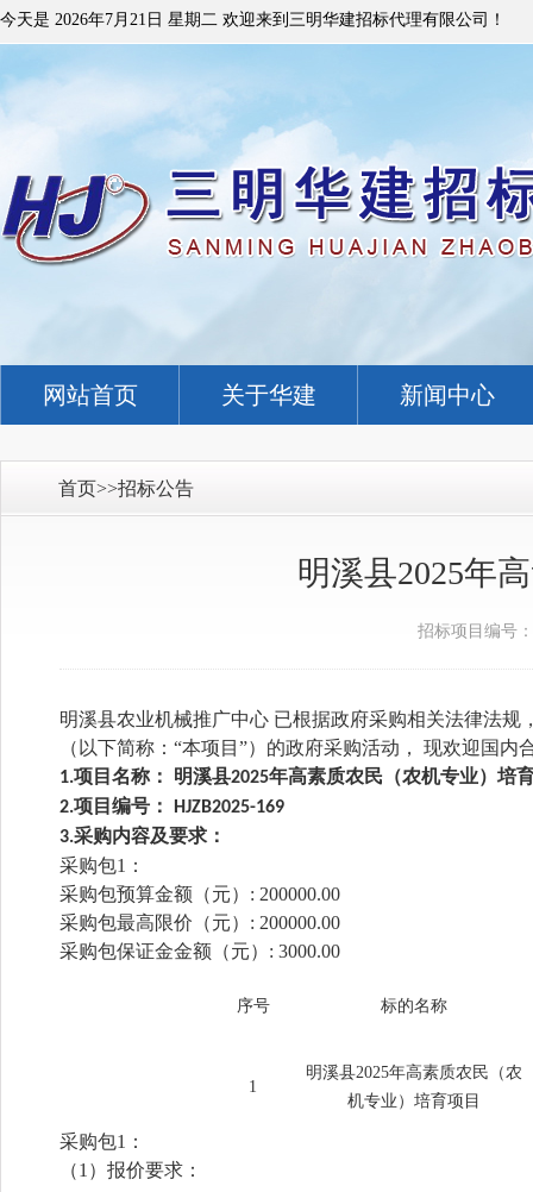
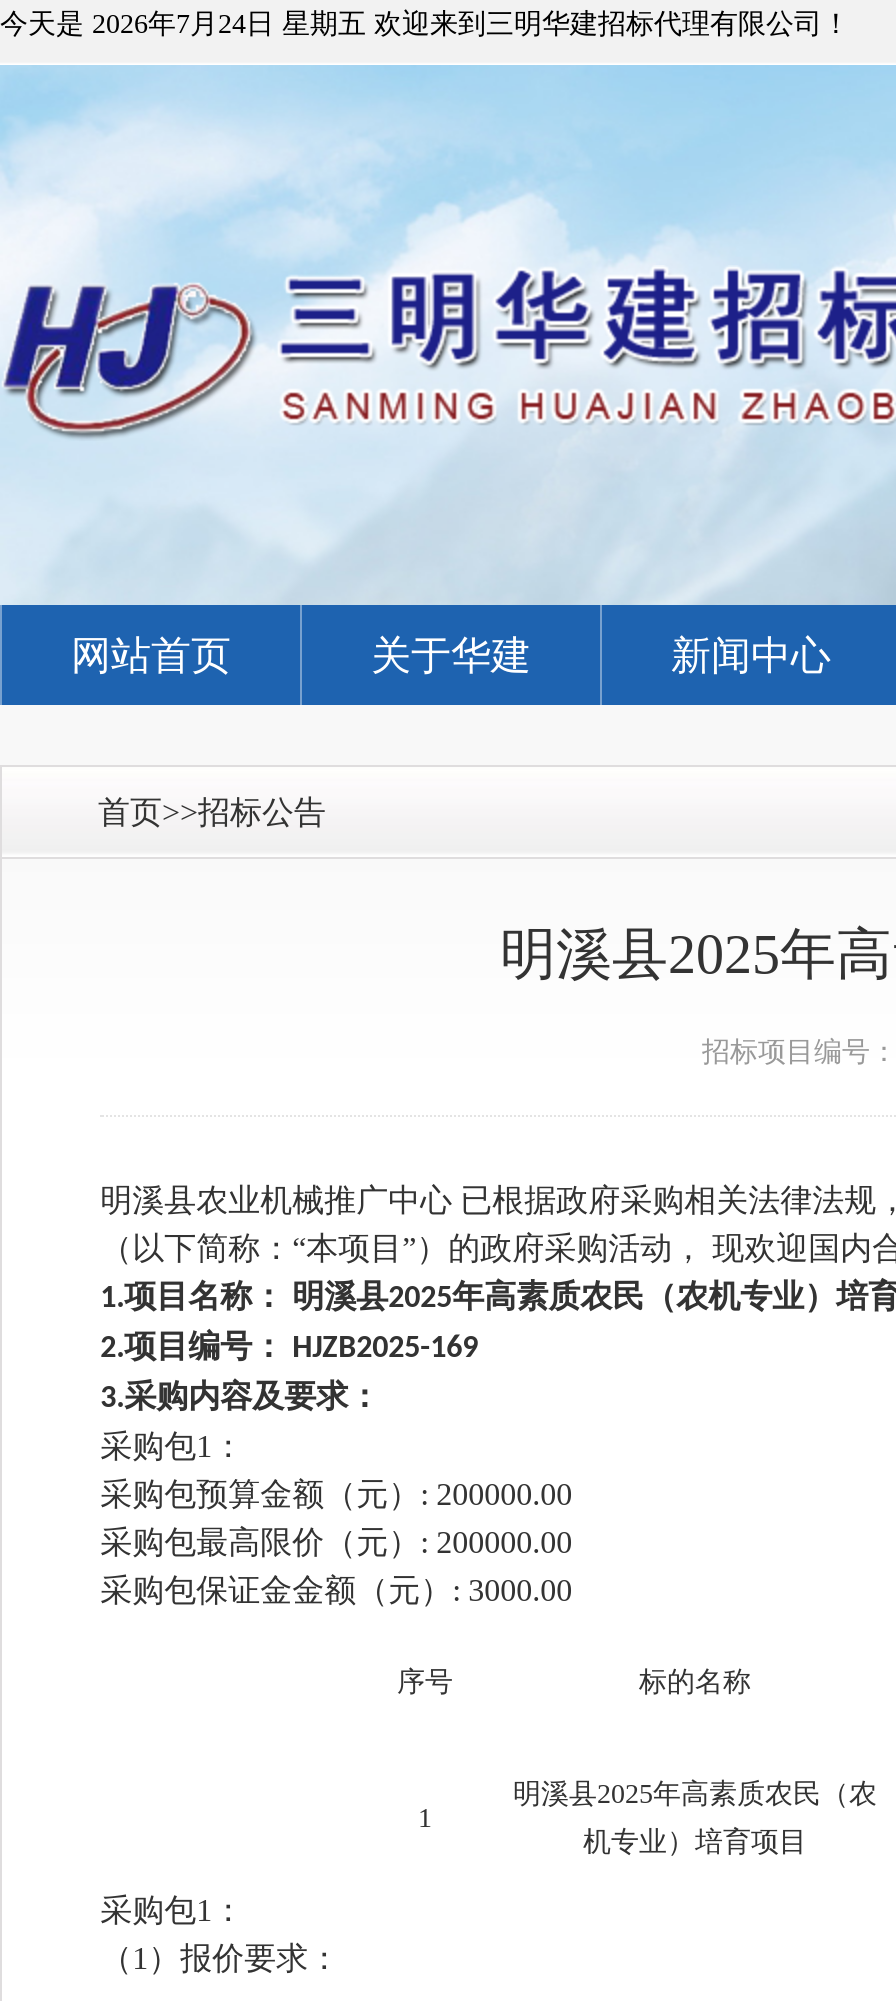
[0,11,506,29] 今天是2026年7月21日 星期二欢迎来到三明华建招标代理有限公司！ -> [0,9,850,39] 今天是2026年7月24日 星期五欢迎来到三明华建招标代理有限公司！

